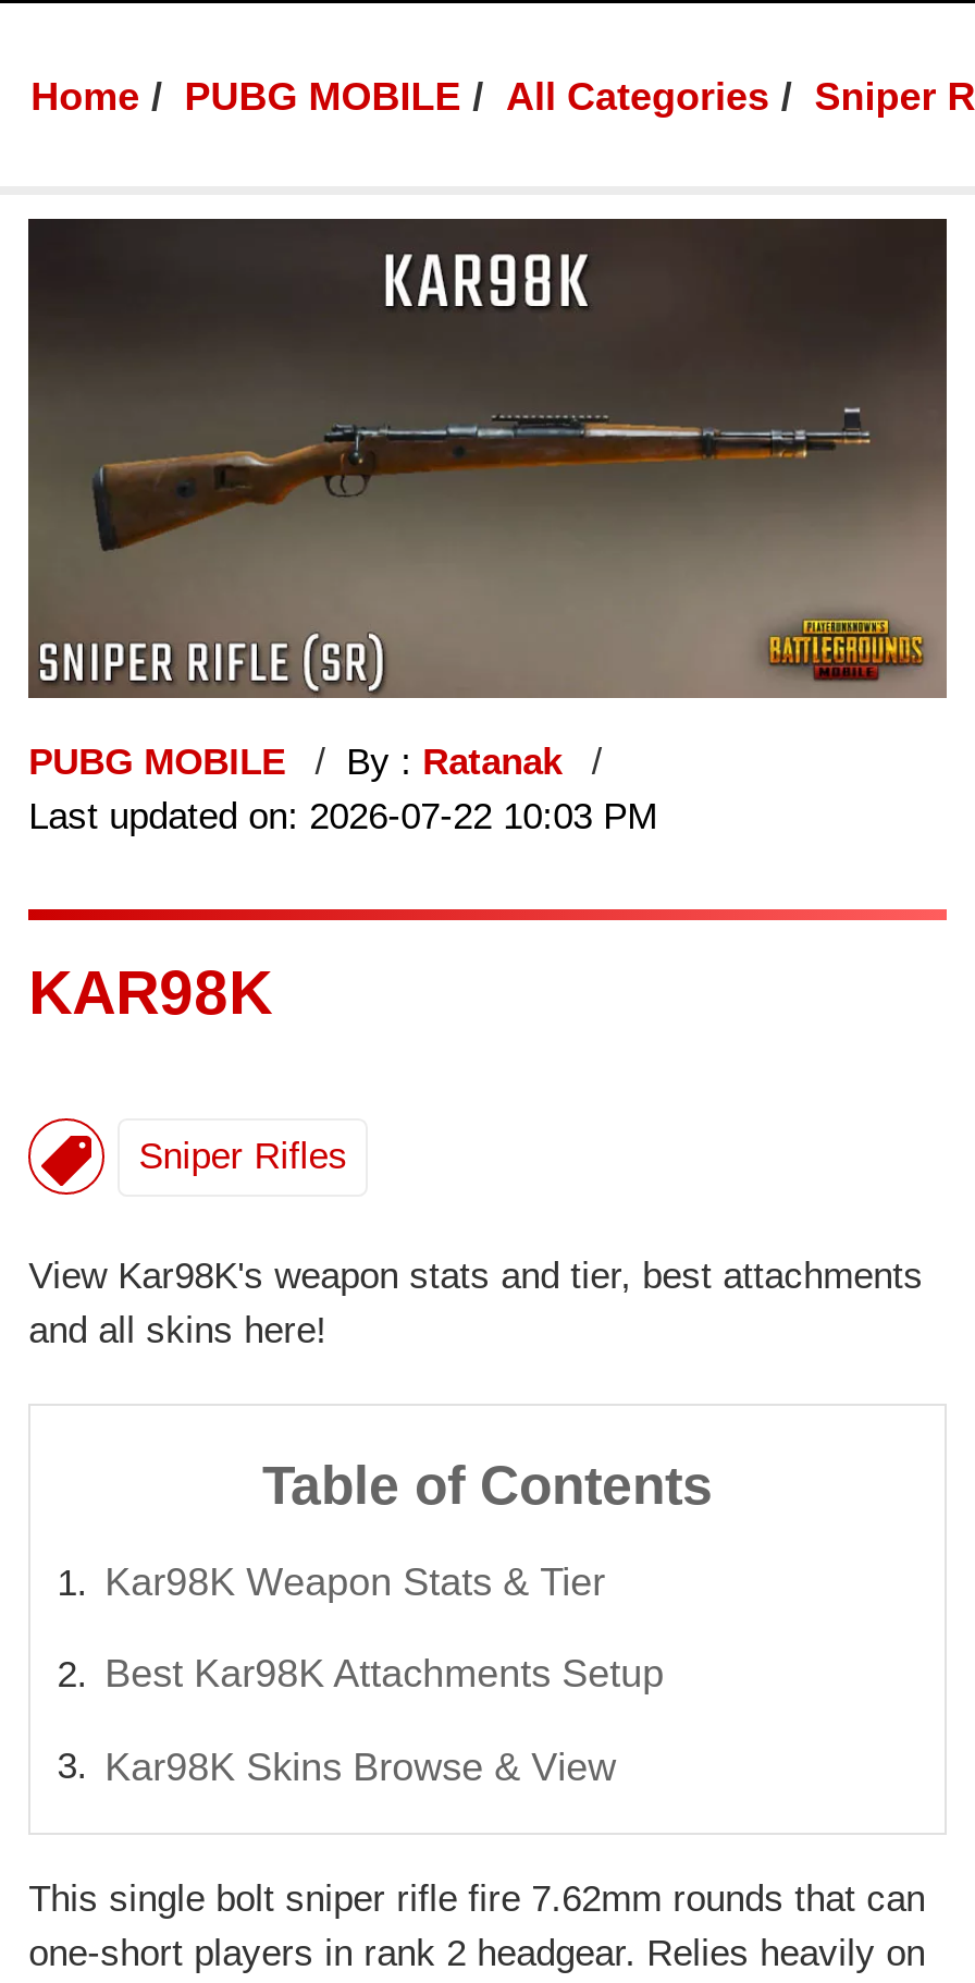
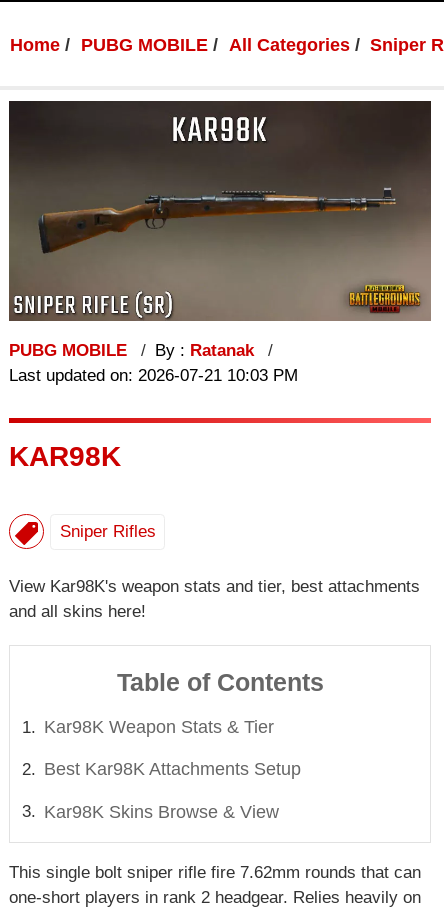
[29,796,657,837] Last updated on: 2026-07-22 10:03 PM -> [9,366,298,385] Last updated on: 2026-07-21 10:03 PM

